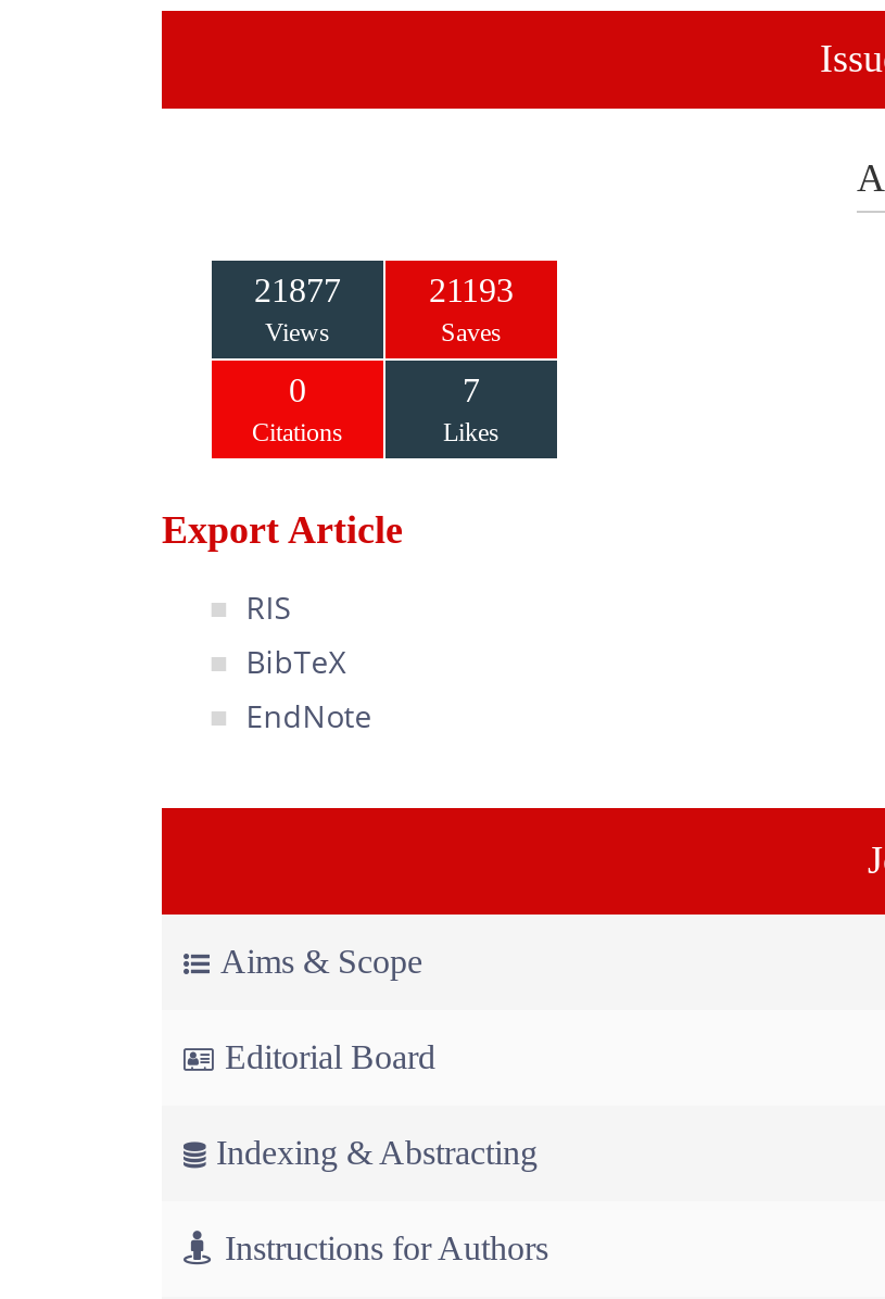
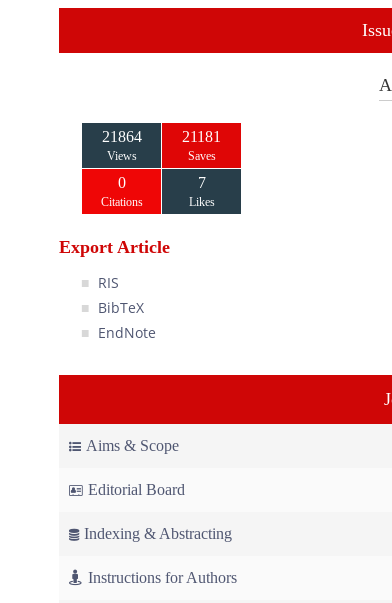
[254,272,341,309] 21877 -> [101,128,141,145] 21864
[429,272,514,309] 21193 -> [182,128,221,145] 21181

